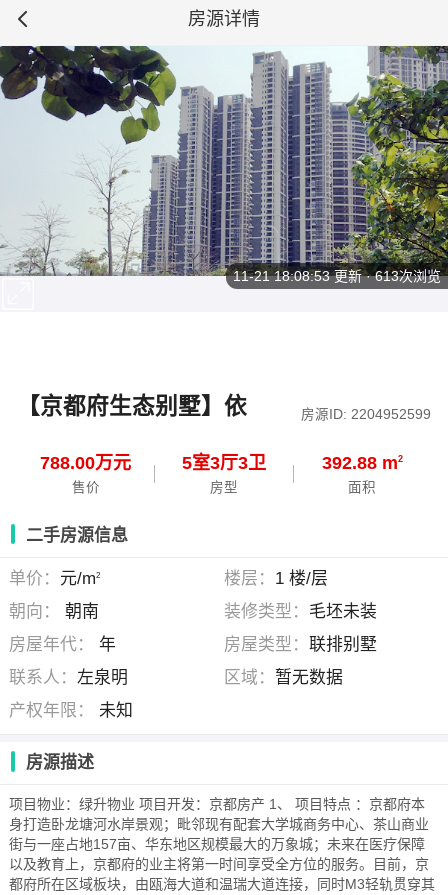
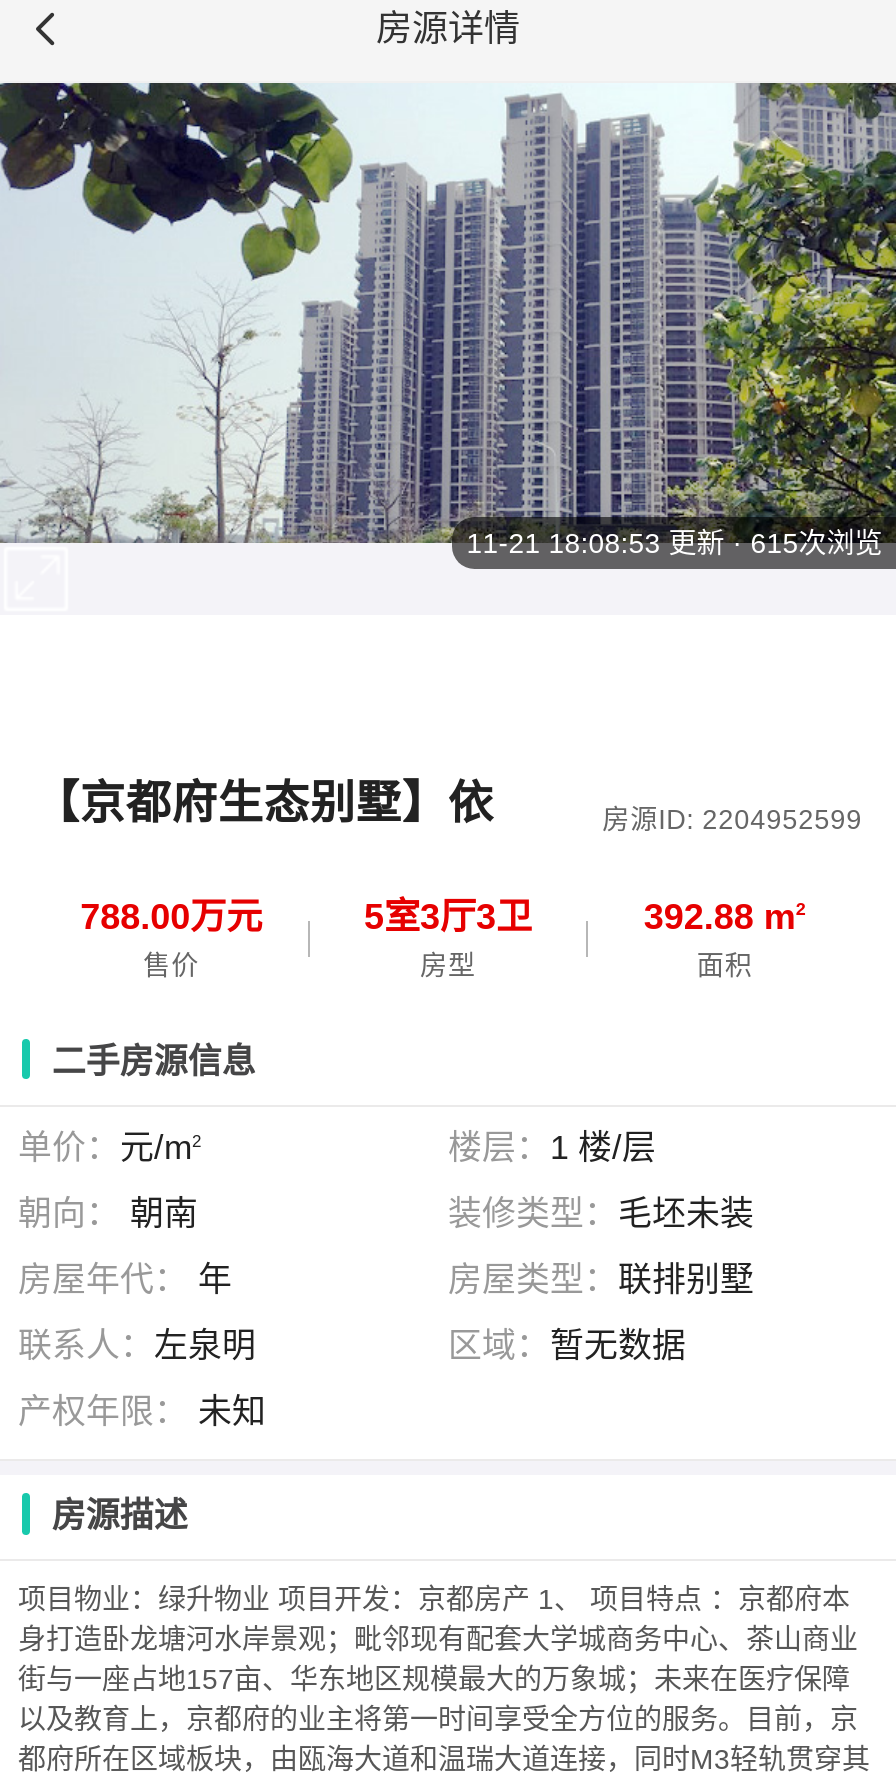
[233,268,441,284] 11-21 18:08:53更新 · 613次浏览 -> [466,527,882,559] 11-21 18:08:53更新 · 615次浏览

